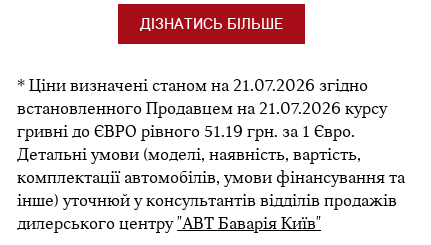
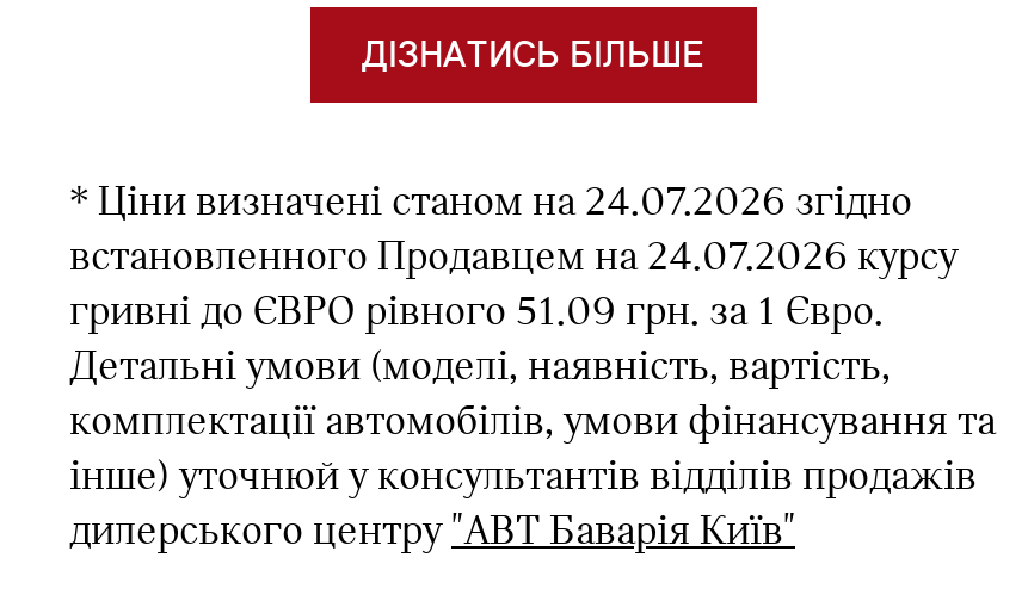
[17,75,368,96] * Ціни визначені станом на 21.07.2026 згідно -> [69,177,912,227] * Ціни визначені станом на 24.07.2026 згідно
[17,98,387,119] встановленного Продавцем на 21.07.2026 курсу -> [69,232,958,282] встановленного Продавцем на 24.07.2026 курсу
[17,121,355,142] гривні до ЄВРО рівного 51.19 грн. за 1 Євро. -> [69,287,884,337] гривні до ЄВРО рівного 51.09 грн. за 1 Євро.

